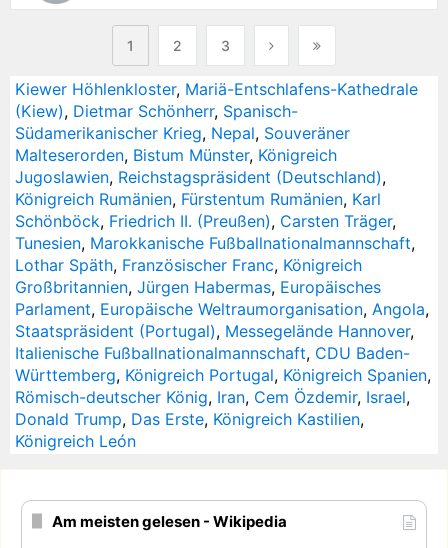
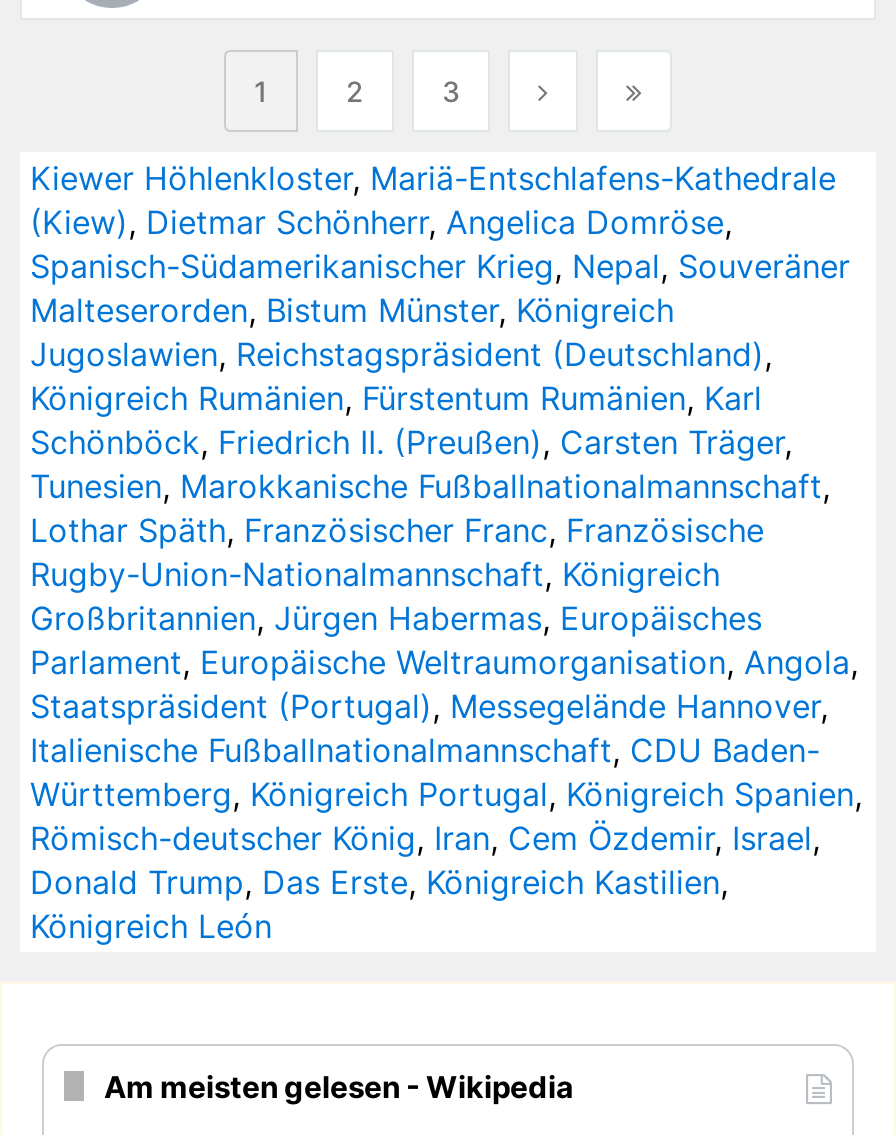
[15,101,350,143] (Kiew), Dietmar Schönherr, Spanisch- | Südamerikanischer Krieg, Nepal, Souveräner -> [30,202,850,286] (Kiew), Dietmar Schönherr, Angelica Domröse, | Spanisch-Südamerikanischer Krieg, Nepal, Souveräner
[15,255,362,275] Lothar Späth, Französischer Franc, Königreich -> [30,510,764,594] Lothar Späth, Französischer Franc, Französische | Rugby-Union-Nationalmannschaft, Königreich

